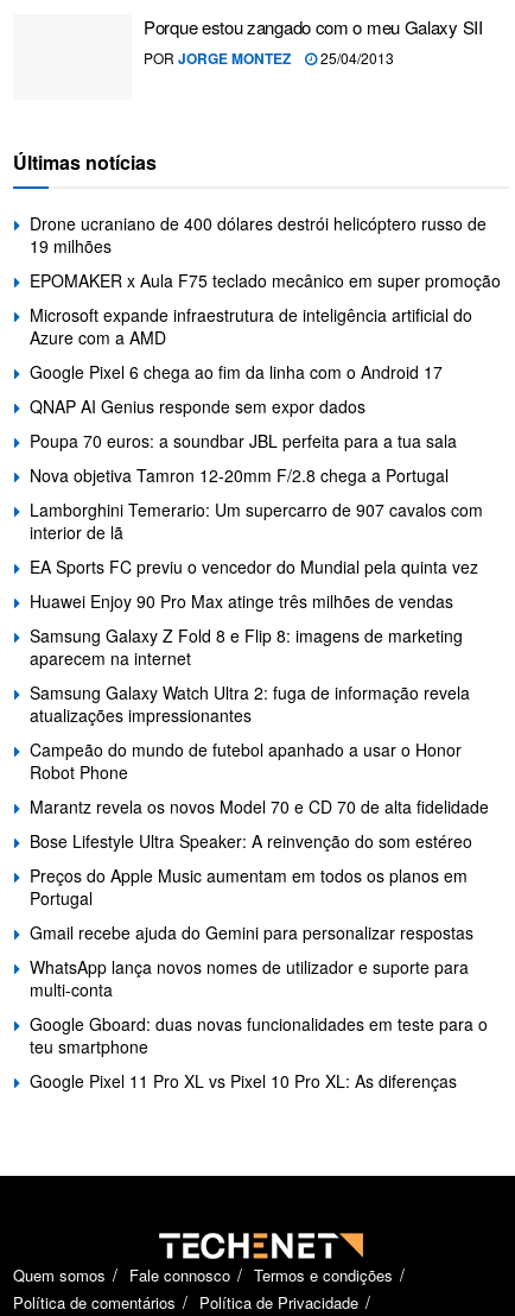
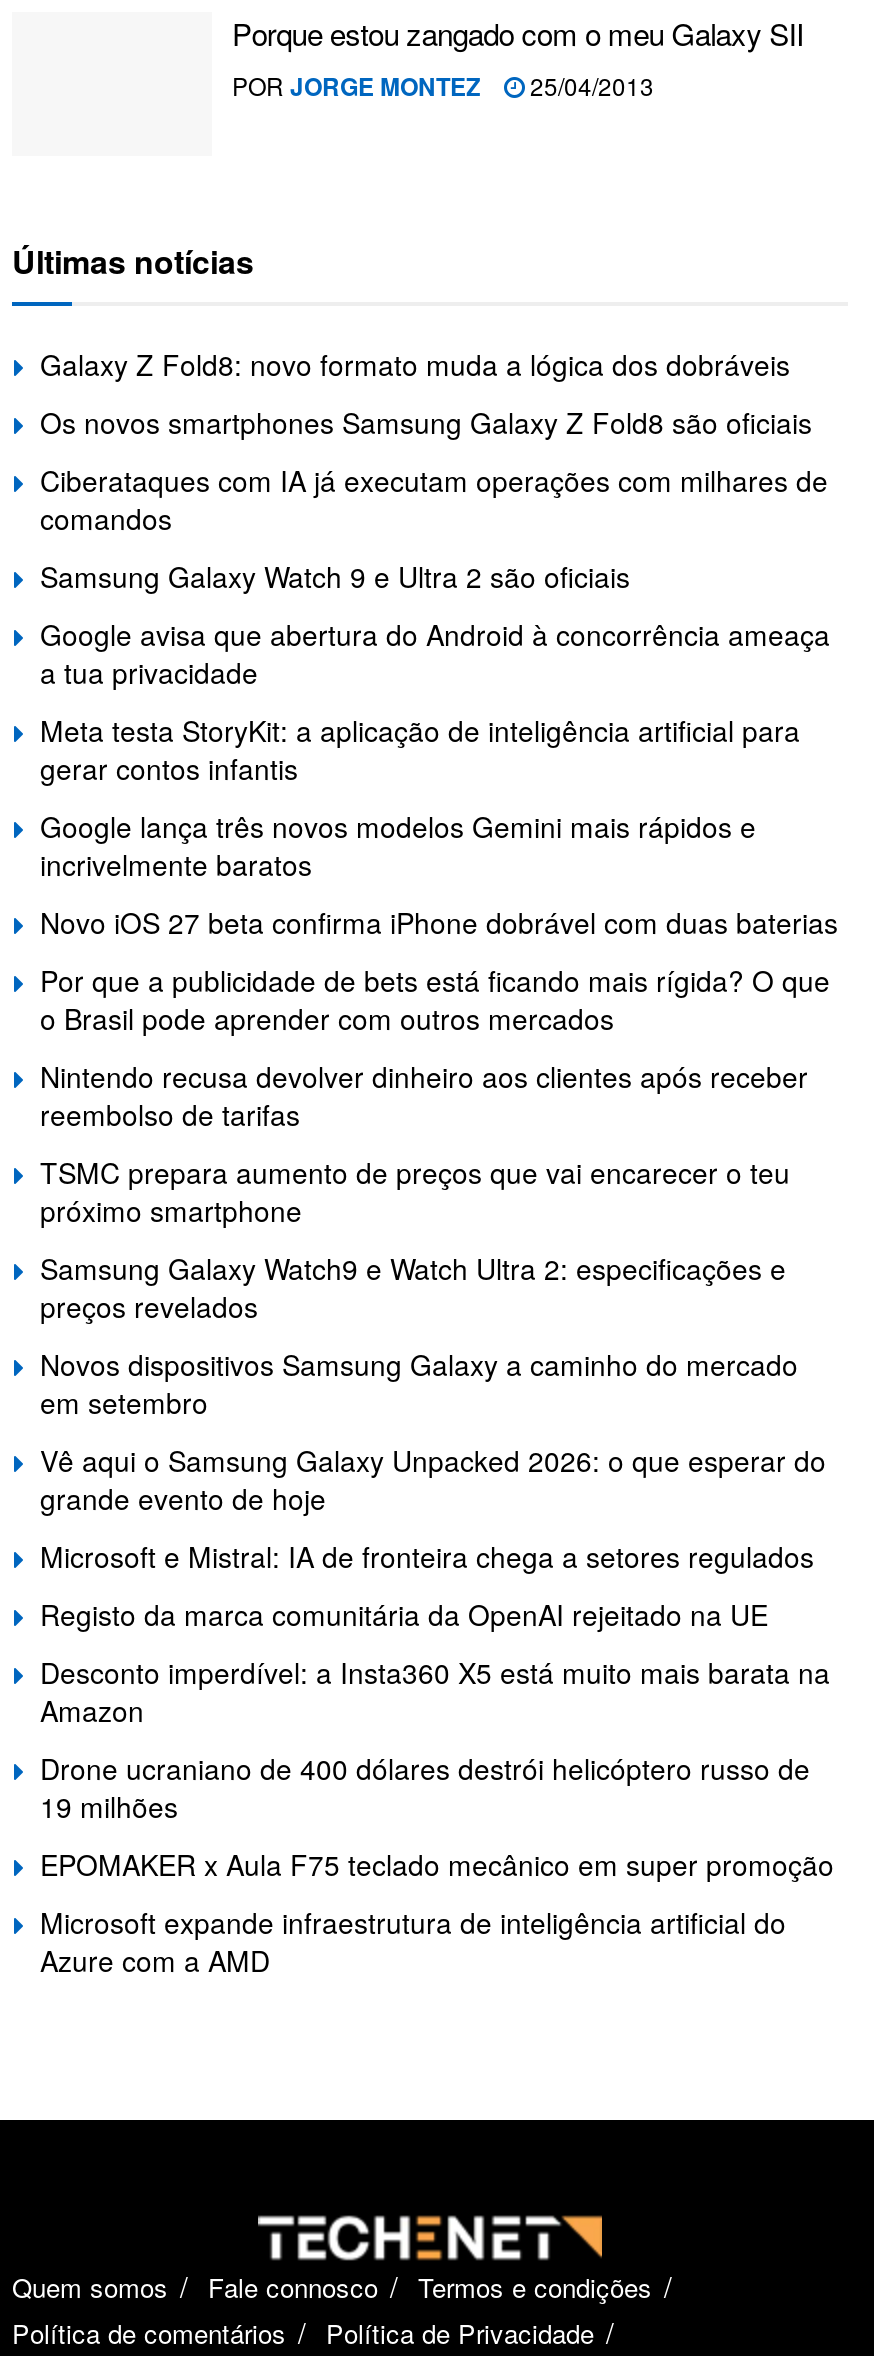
none -> [40,343,838,1729] Galaxy Z Fold8: novo formato muda a lógica dos dobráveis | Os novos smartphones Samsung Galaxy Z Fold8 são oficiais | Ciberataques com IA já executam operações com milhares de | comandos | Samsung Galaxy Watch 9 e Ultra 2 são oficiais | Google avisa que abertura do Android à concorrência ameaça | a tua privacidade | Meta testa StoryKit: a aplicação de inteligência artificial para | gerar contos infantis | Google lança três novos modelos Gemini mais rápidos e | incrivelmente baratos | Novo iOS 27 beta confirma iPhone dobrável com duas baterias | Por que a publicidade de bets está ficando mais rígida? O que | o Brasil pode aprender com outros mercados | Nintendo recusa devolver dinheiro aos clientes após receber | reembolso de tarifas | TSMC prepara aumento de preços que vai encarecer o teu | próximo smartphone | Samsung Galaxy Watch9 e Watch Ultra 2: especificações e | preços revelados | Novos dispositivos Samsung Galaxy a caminho do mercado | em setembro | Vê aqui o Samsung Galaxy Unpacked 2026: o que esperar do | grande evento de hoje | Microsoft e Mistral: IA de fronteira chega a setores regulados | Registo da marca comunitária da OpenAI rejeitado na UE | Desconto imperdível: a Insta360 X5 está muito mais barata na | Amazon
moved [30,211,501,349] -> [40,1747,834,1979]: Drone ucraniano de 400 dólares destrói helicóptero russo de | 19 milhões | EPOMAKER x Aula F75 teclado mecânico em super promoção | Microsoft expande infraestrutura de inteligência artificial do | Azure com a AMD
[30,359,489,1092] Google Pixel 6 chega ao fim da linha com o Android 17 | QNAP AI Genius responde sem expor dados | Poupa 70 euros: a soundbar JBL perfeita para a tua sala | Nova objetiva Tamron 12-20mm F/2.8 chega a Portugal | Lamborghini Temerario: Um supercarro de 907 cavalos com | interior de lã | EA Sports FC previu o vencedor do Mundial pela quinta vez | Huawei Enjoy 90 Pro Max atinge três milhões de vendas | Samsung Galaxy Z Fold 8 e Flip 8: imagens de marketing | aparecem na internet | Samsung Galaxy Watch Ultra 2: fuga de informação revela | atualizações impressionantes | Campeão do mundo de futebol apanhado a usar o Honor | Robot Phone | Marantz revela os novos Model 70 e CD 70 de alta fidelidade | Bose Lifestyle Ultra Speaker: A reinvenção do som estéreo | Preços do Apple Music aumentam em todos os planos em | Portugal | Gmail recebe ajuda do Gemini para personalizar respostas | WhatsApp lança novos nomes de utilizador e suporte para | multi-conta | Google Gboard: duas novas funcionalidades em teste para o | teu smartphone | Google Pixel 11 Pro XL vs Pixel 10 Pro XL: As diferenças -> none

